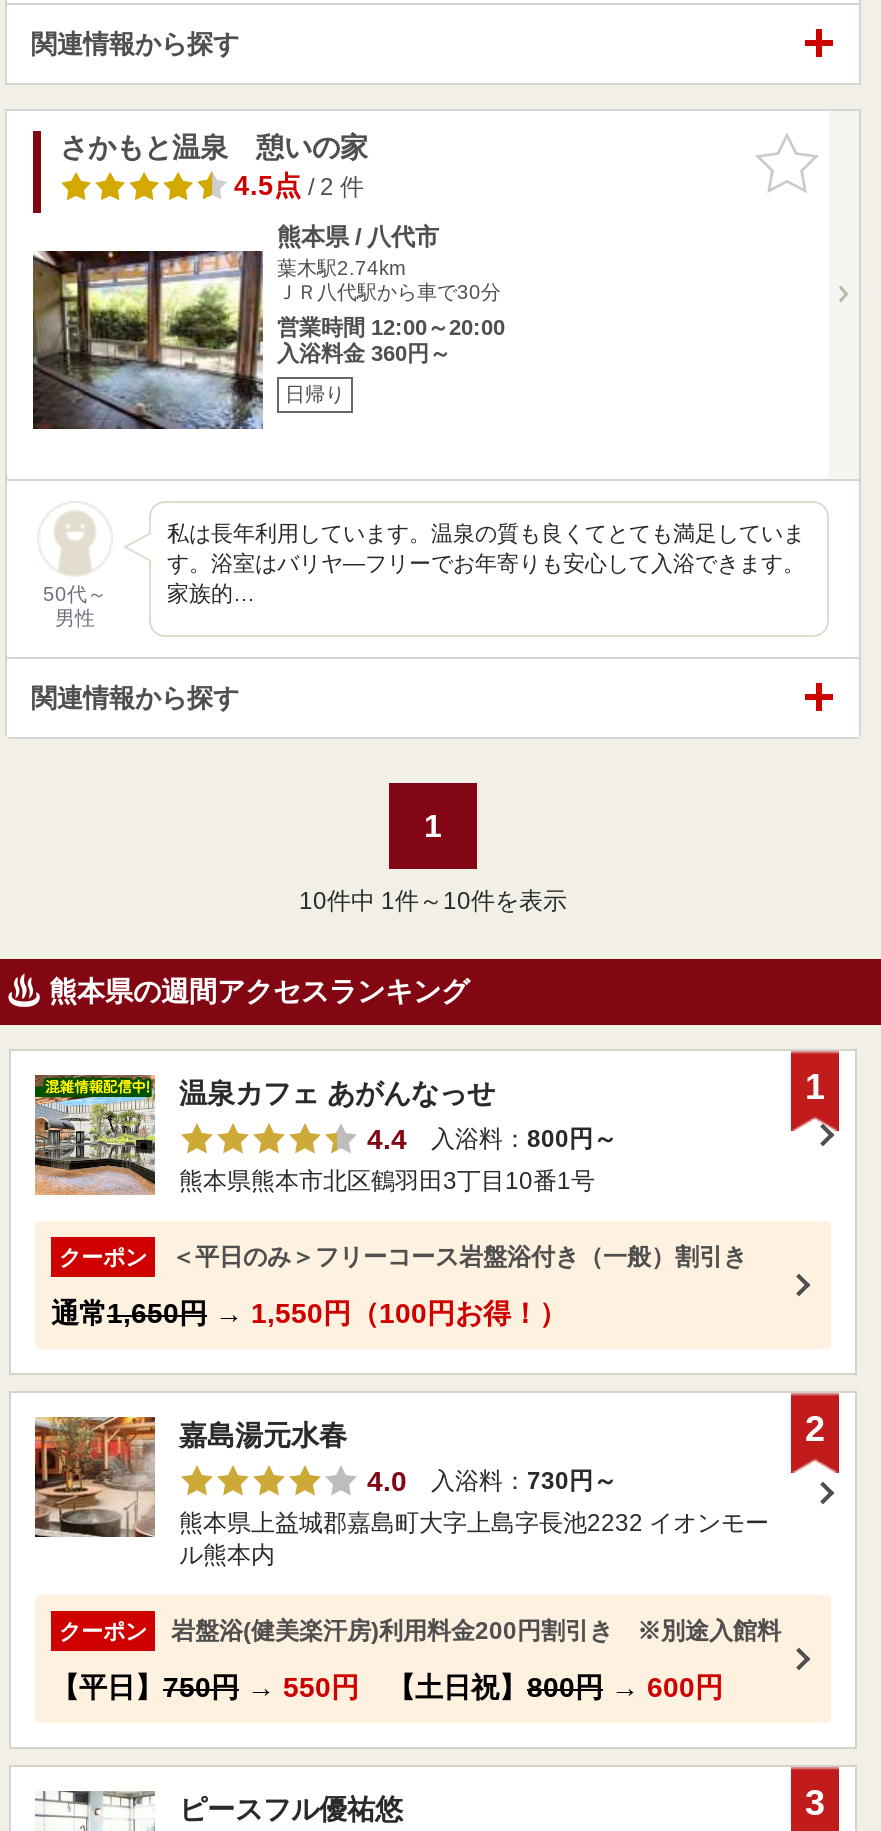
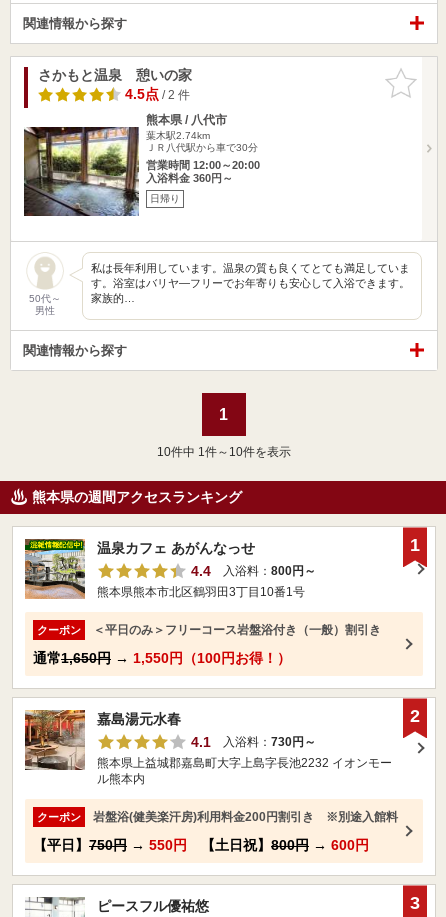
[367,1464,617,1496] 4.0 入浴料：730円～ -> [191,734,316,750] 4.1 入浴料：730円～

